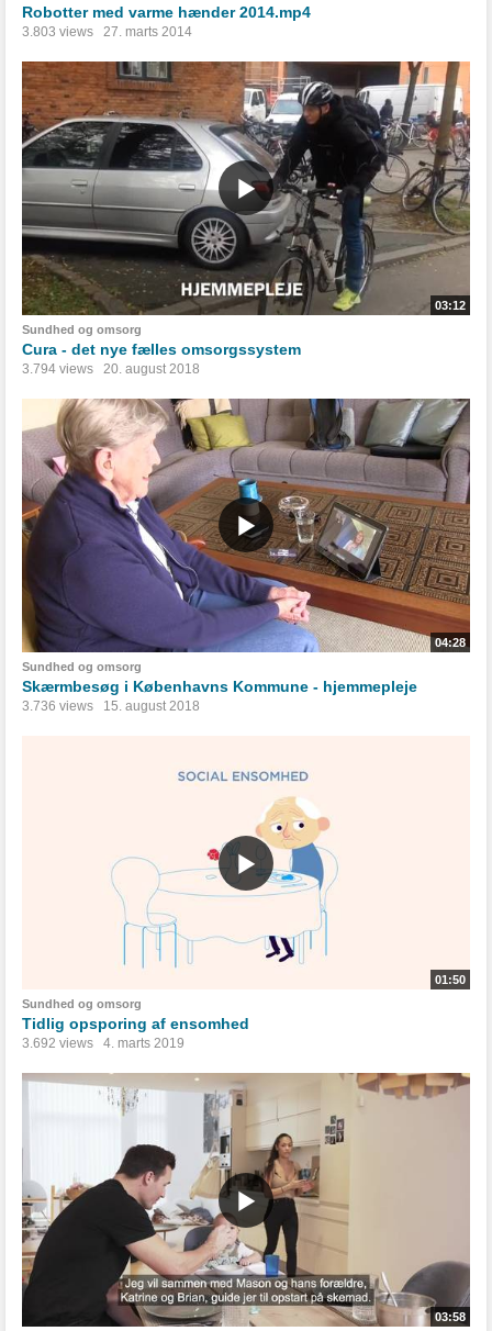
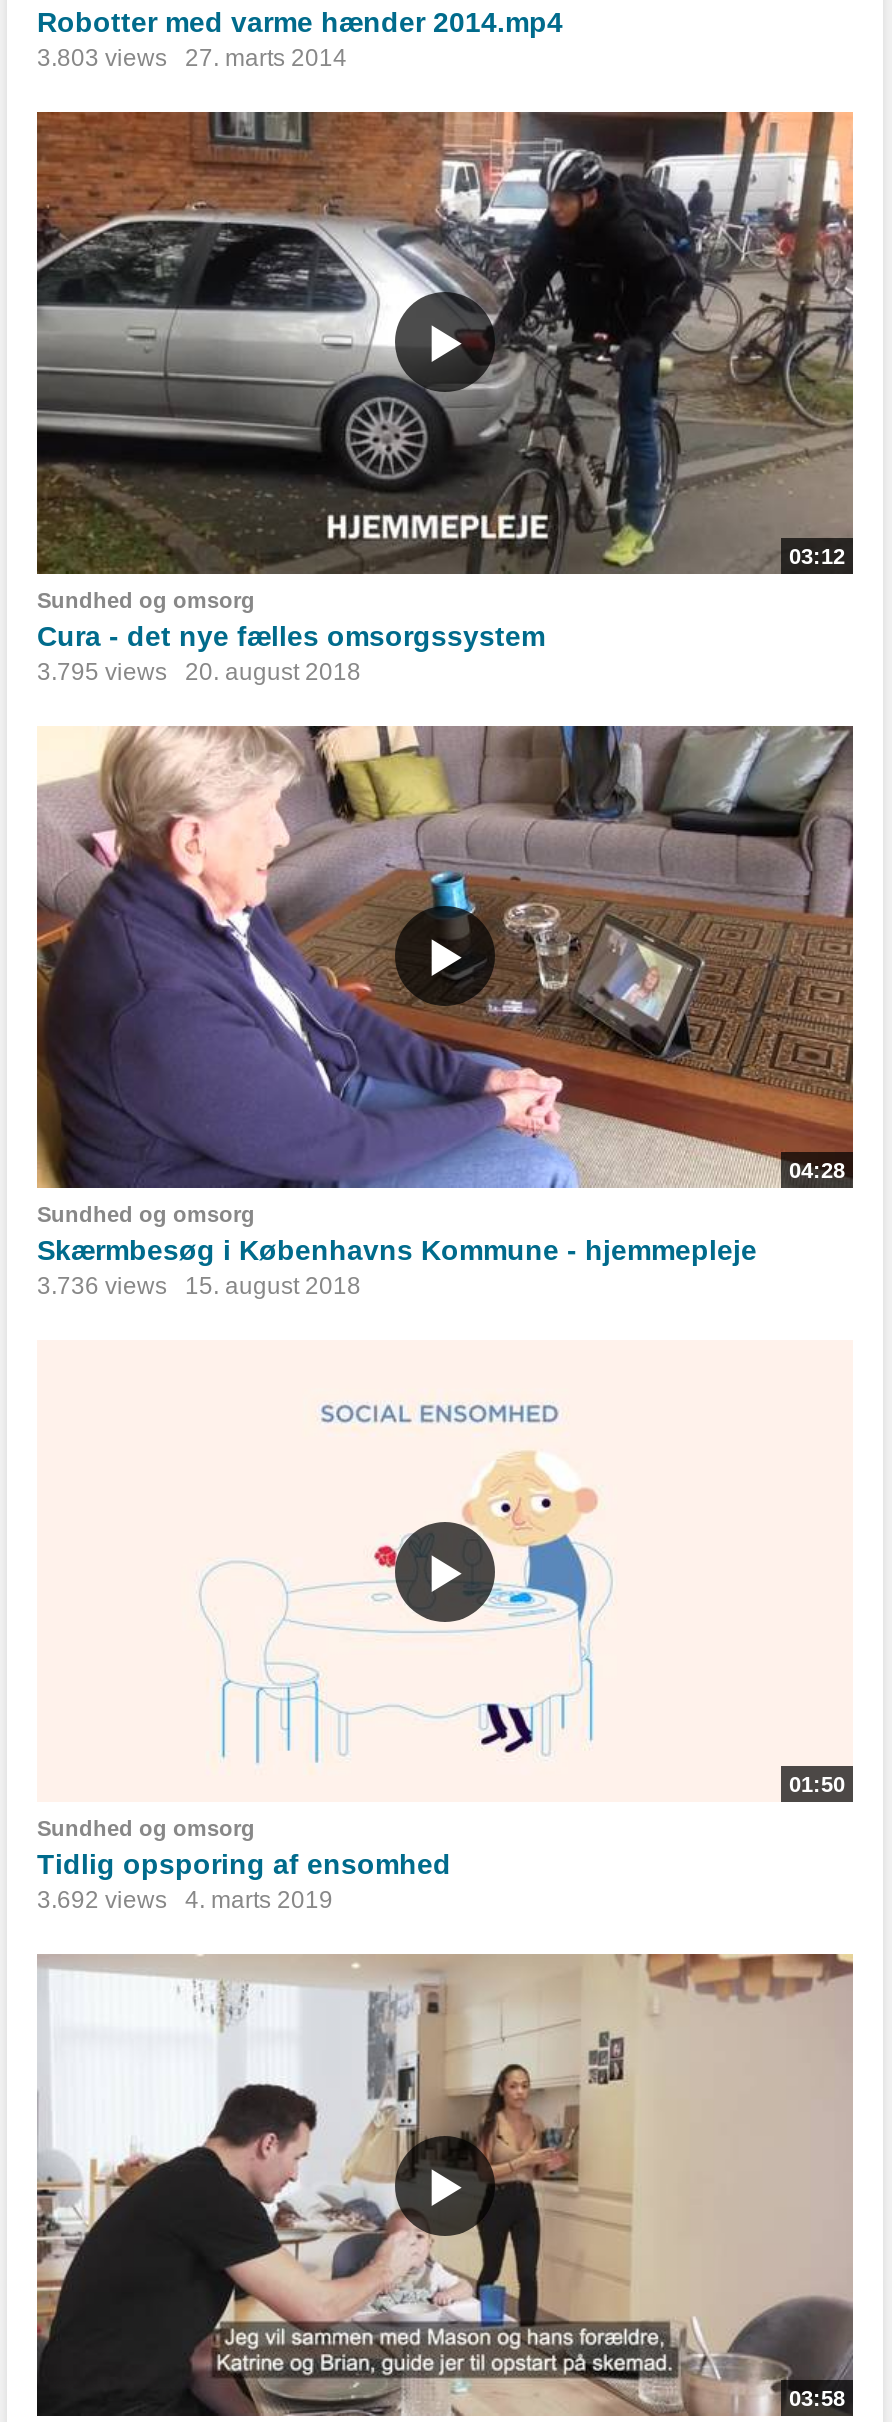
[22,361,200,376] 3.794 views 20. august 2018 -> [37,658,361,686] 3.795 views 20. august 2018

